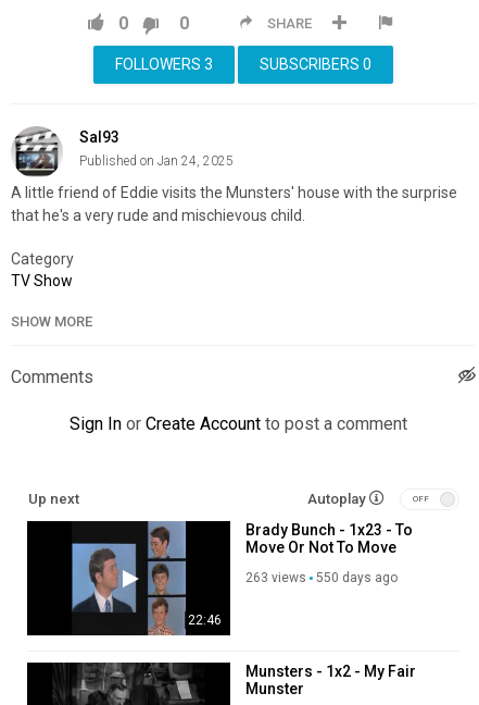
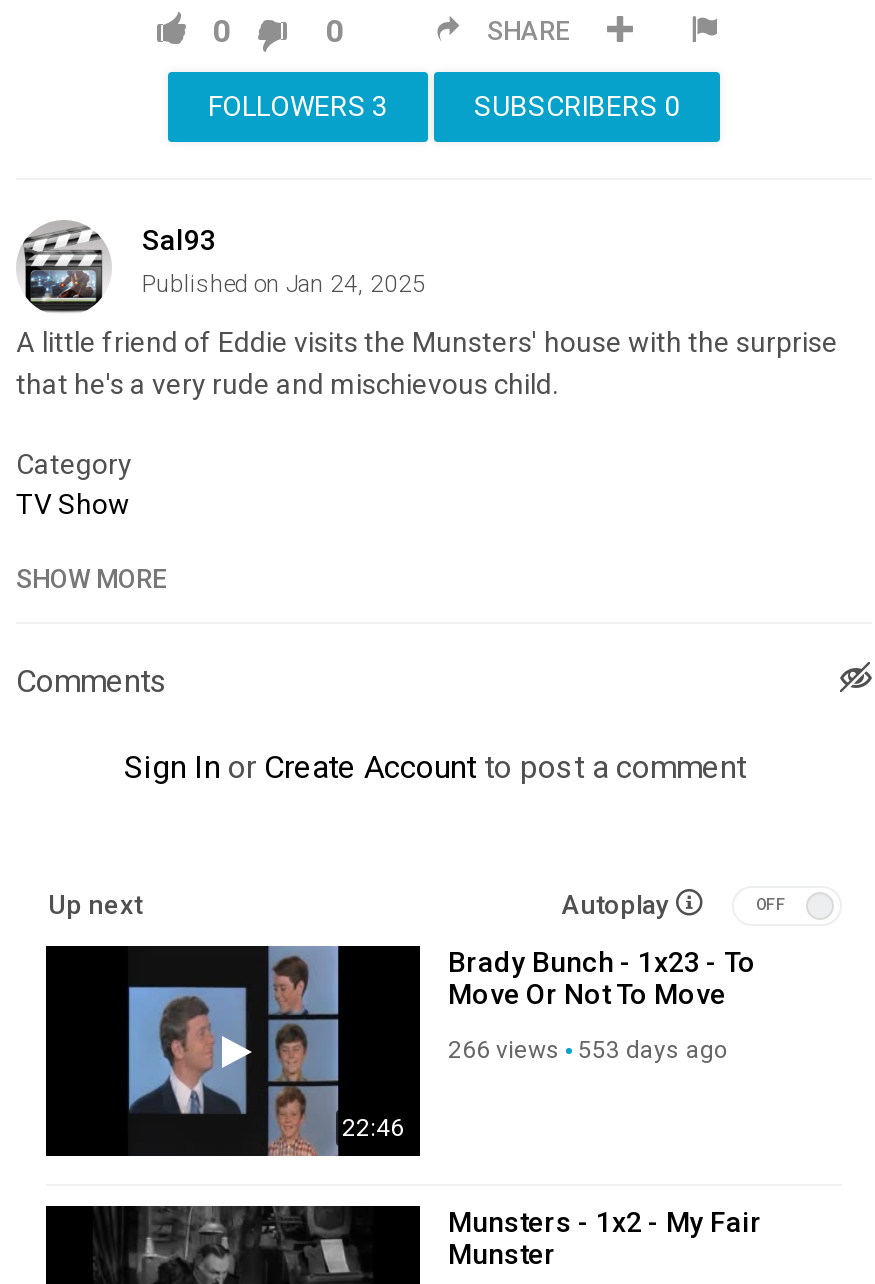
[245,570,306,586] 263 views -> [448,1036,560,1064] 266 views
[316,570,398,586] 550 days ago -> [578,1036,728,1064] 553 days ago

